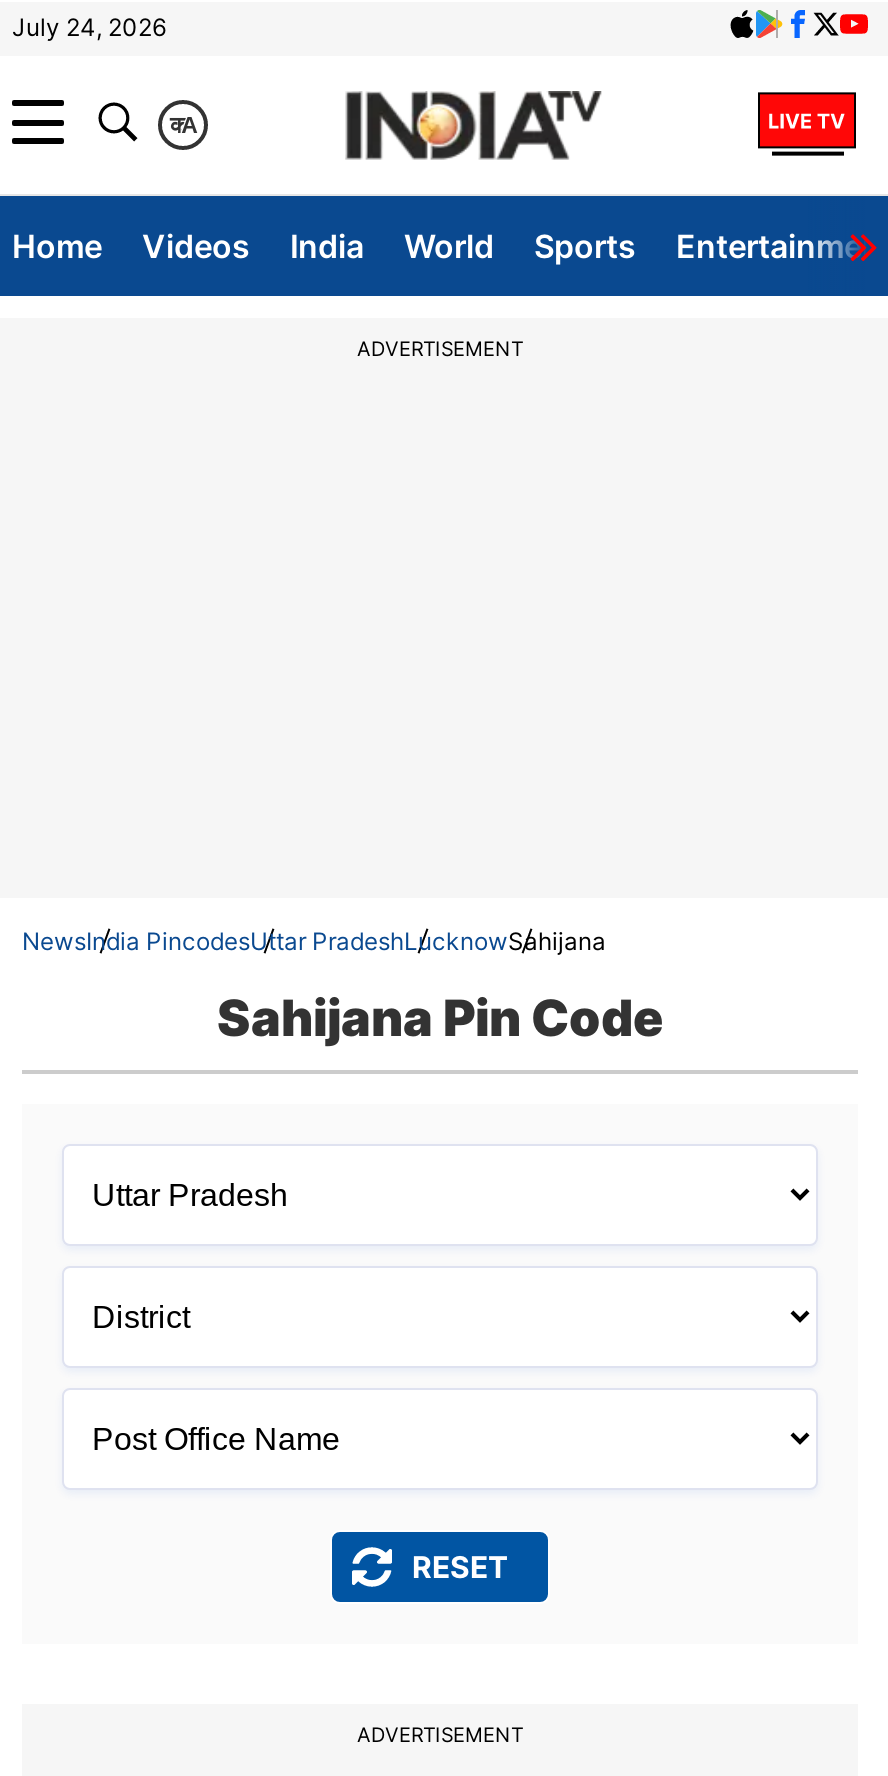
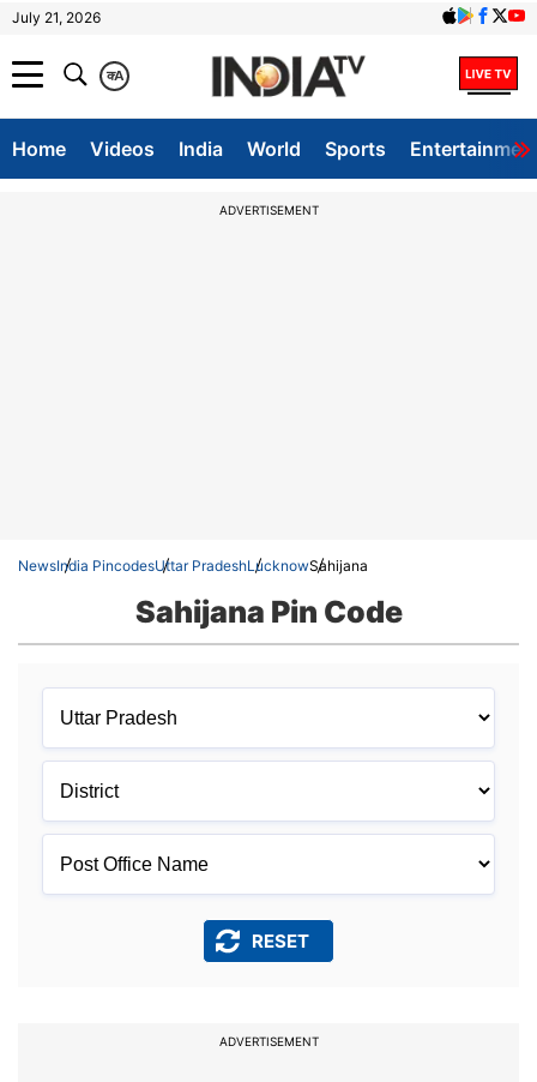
[12,12,166,42] July 24, 2026 -> [12,8,101,26] July 21, 2026

